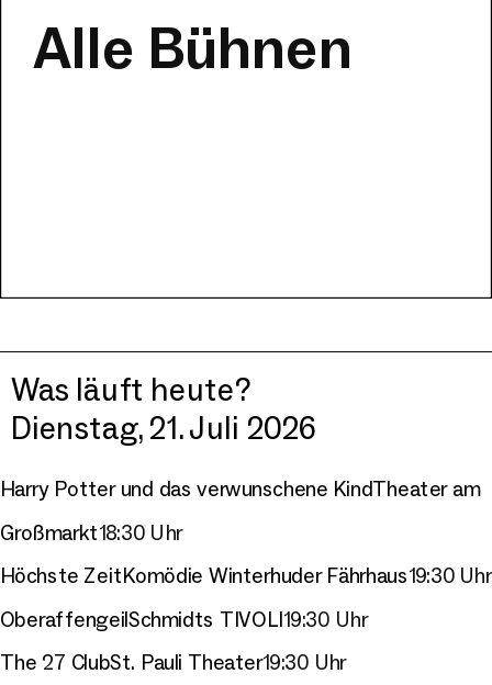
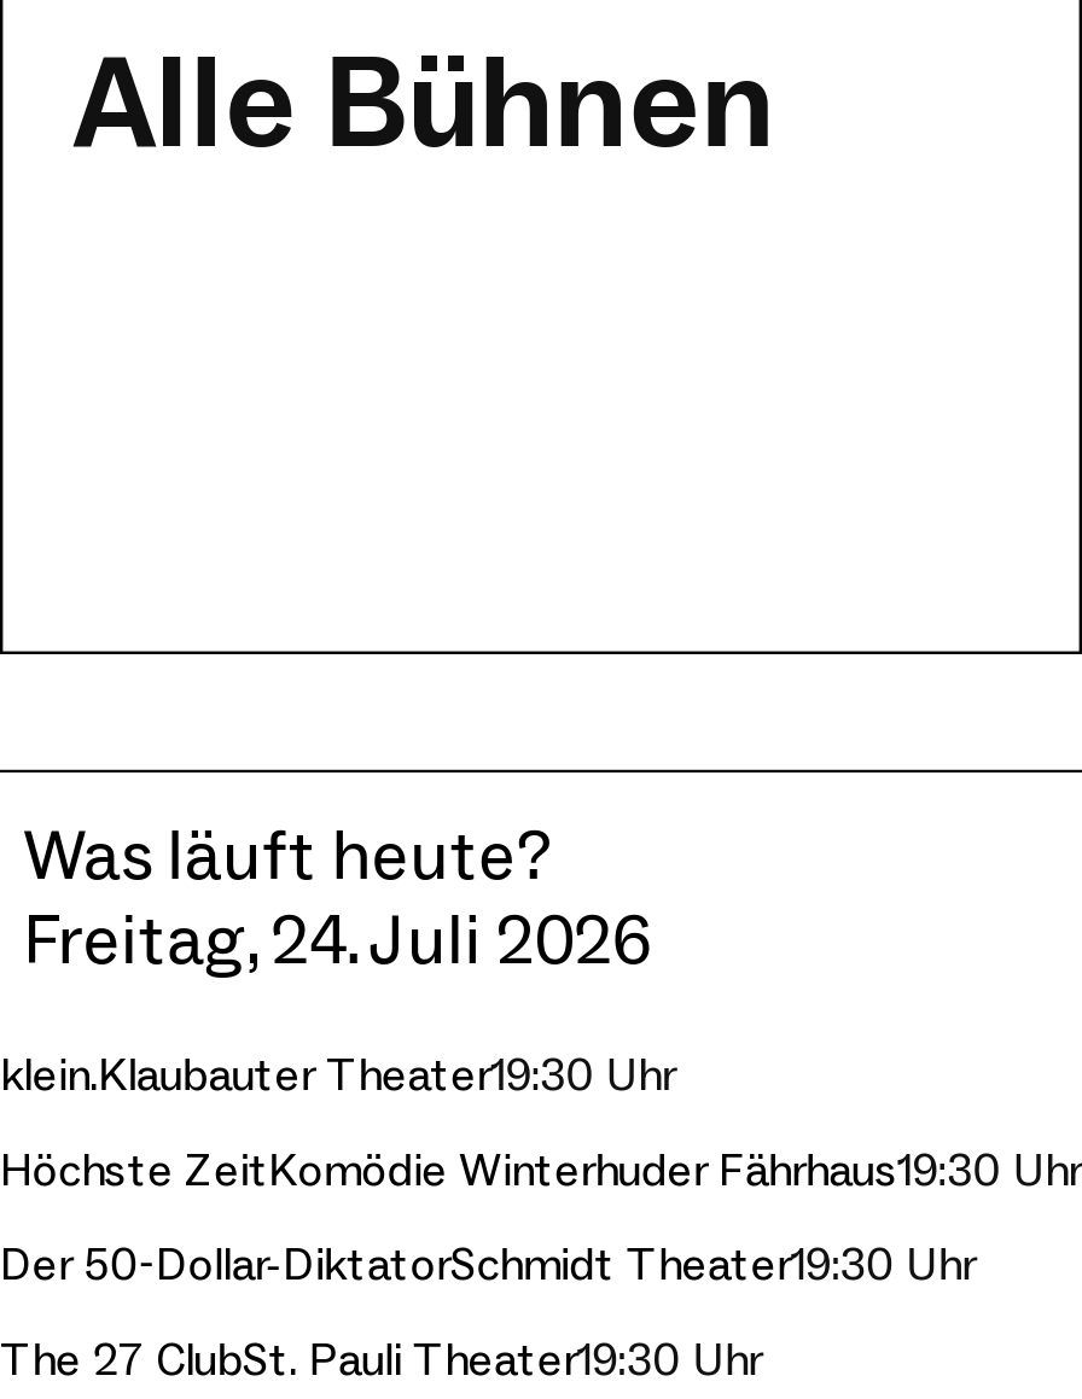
[0,409,480,545] Dienstag, 21. Juli 2026 | Harry Potter und das verwunschene KindTheater am | Großmarkt18:30 Uhr -> [0,897,675,1100] Freitag, 24. Juli 2026 | klein.Klaubauter Theater19:30 Uhr
[0,606,367,631] OberaffengeilSchmidts TIVOLI19:30 Uhr -> [0,1236,975,1291] Der 50-Dollar-DiktatorSchmidt Theater19:30 Uhr

